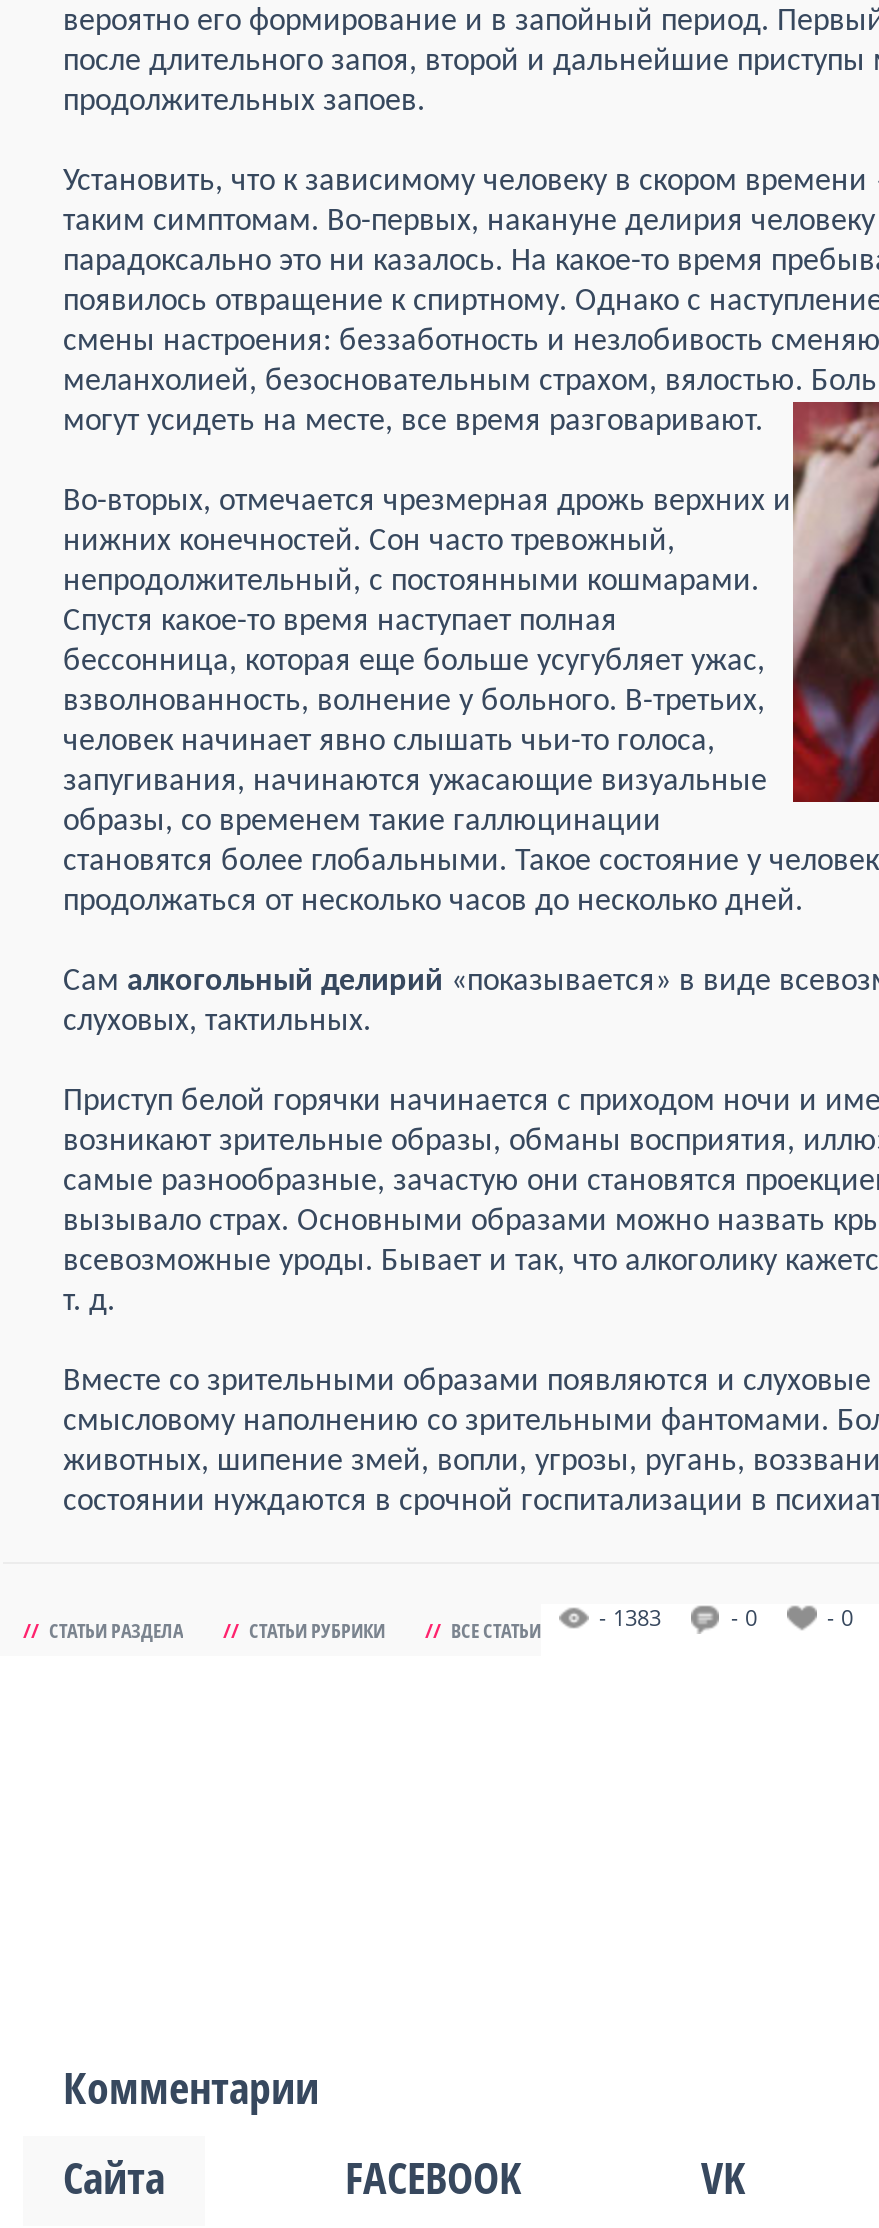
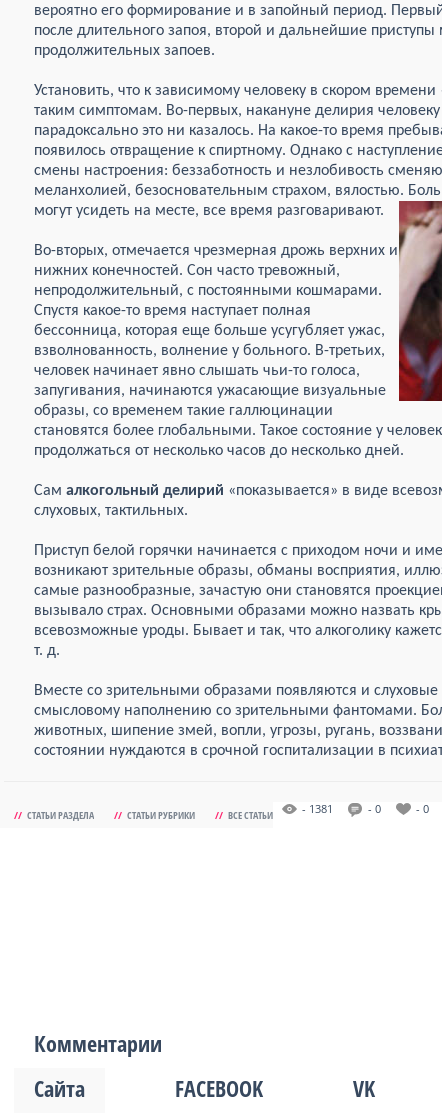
[599,1602,661,1632] - 1383 -> [302,801,333,816] - 1381

